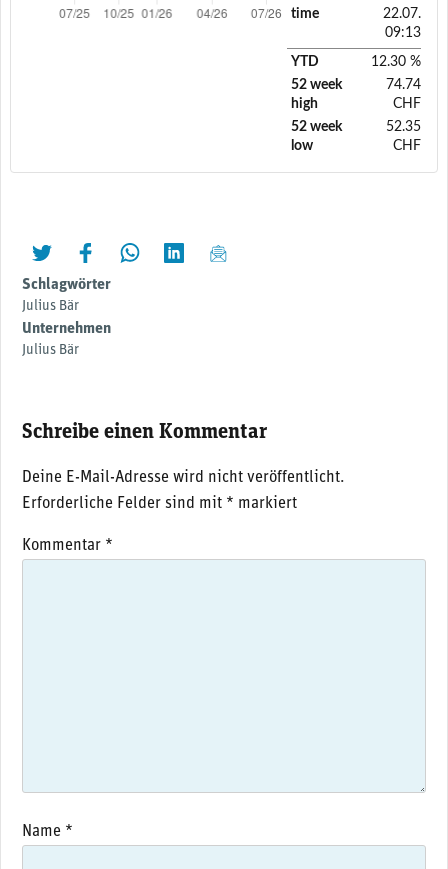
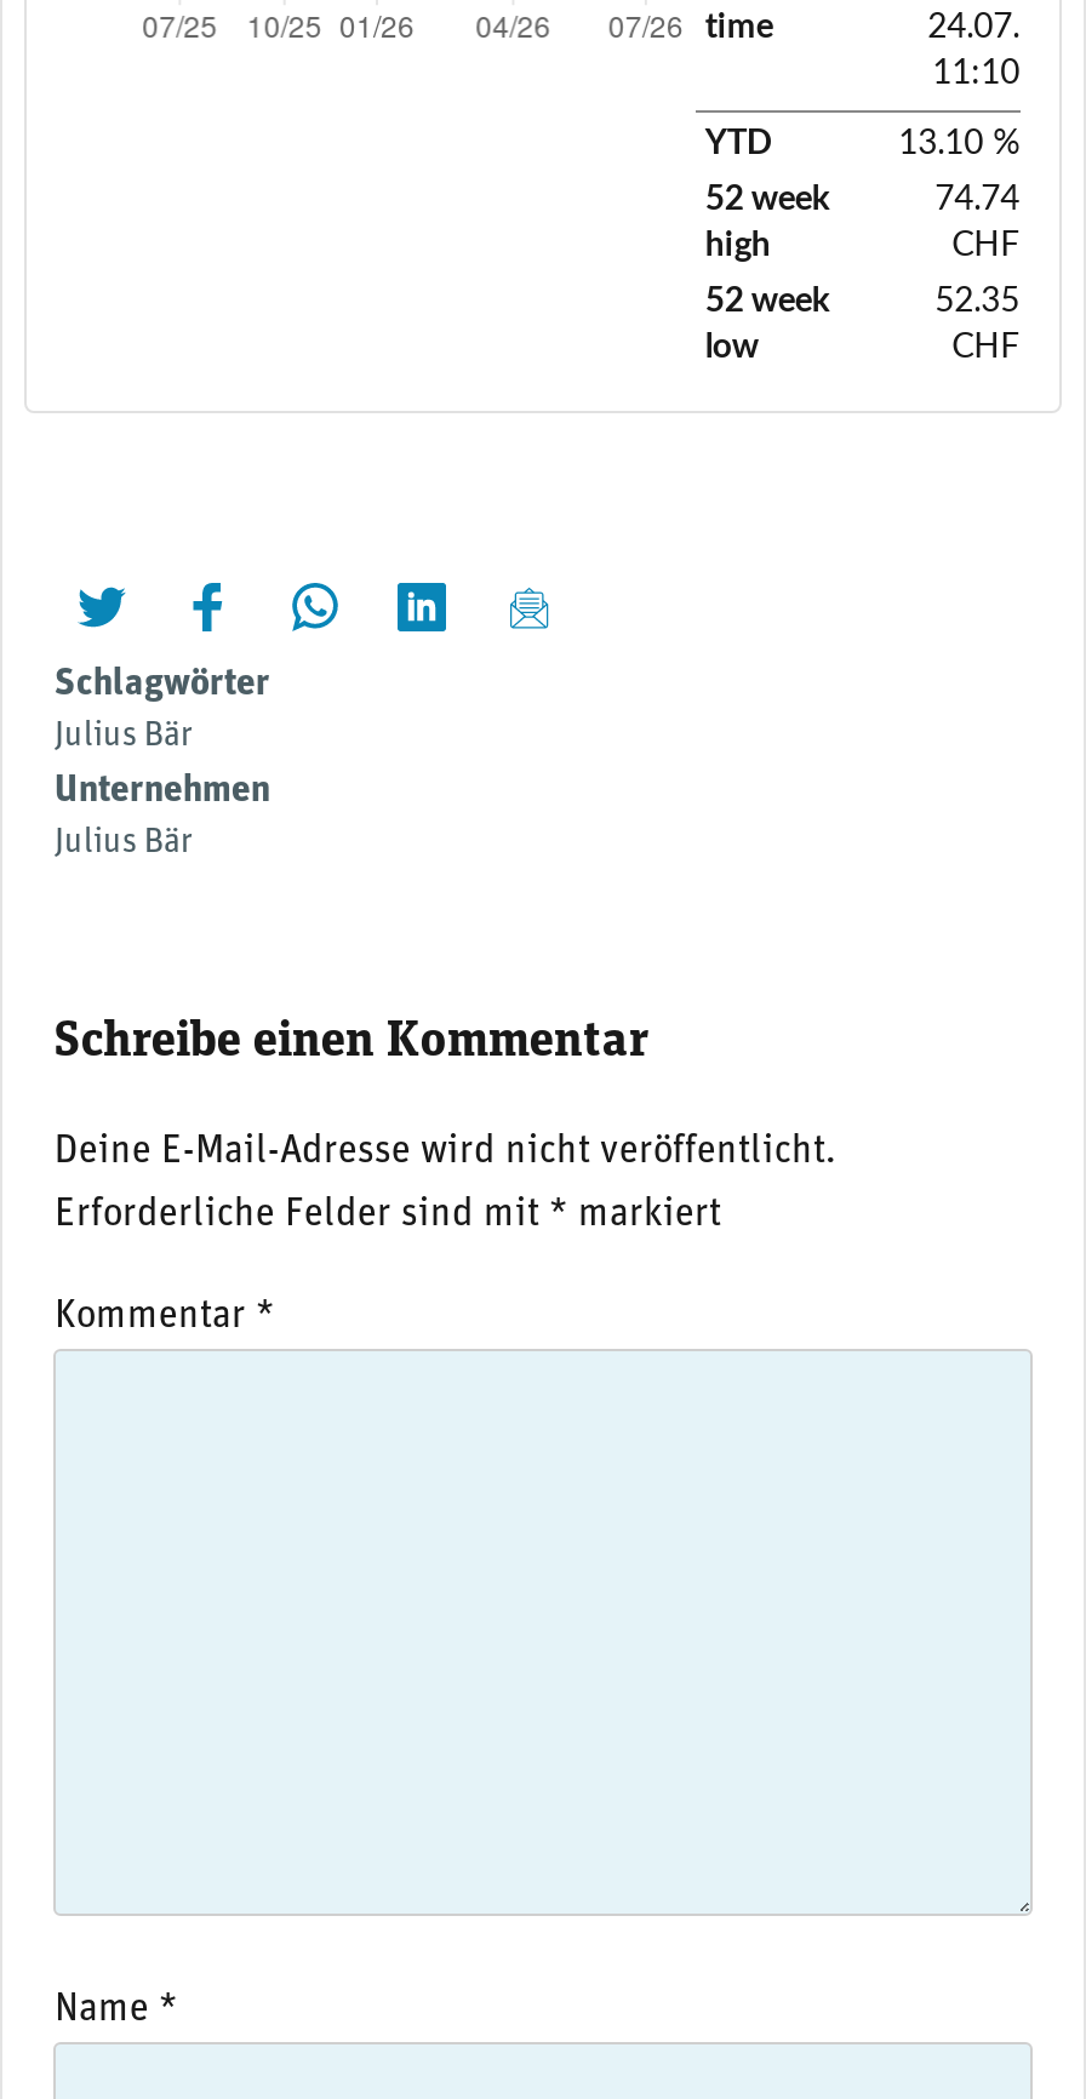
[383,7,421,21] 22.07. -> [927,11,1020,45] 24.07.
[385,26,421,40] 09:13 -> [932,57,1020,91] 11:10
[371,55,421,69] 12.30 % -> [898,127,1020,161] 13.10 %

